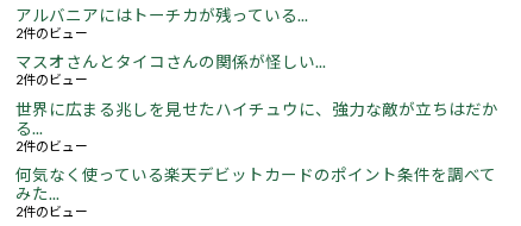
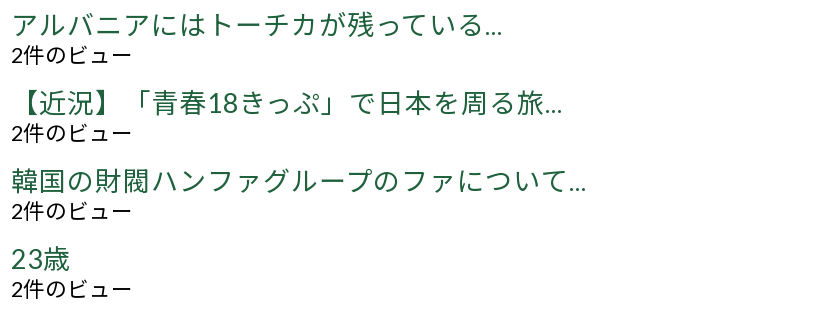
[15,53,326,72] マスオさんとタイコさんの関係が怪しい... -> [11,87,563,119] 【近況】「青春18きっぷ」で日本を周る旅...
[15,99,498,137] 世界に広まる兆しを見せたハイチュウに、強力な敵が立ちはだか | る... -> [11,165,587,197] 韓国の財閥ハンファグループのファについて...
[15,165,496,203] 何気なく使っている楽天デビットカードのポイント条件を調べて | みた... -> [11,243,71,275] 23歳

